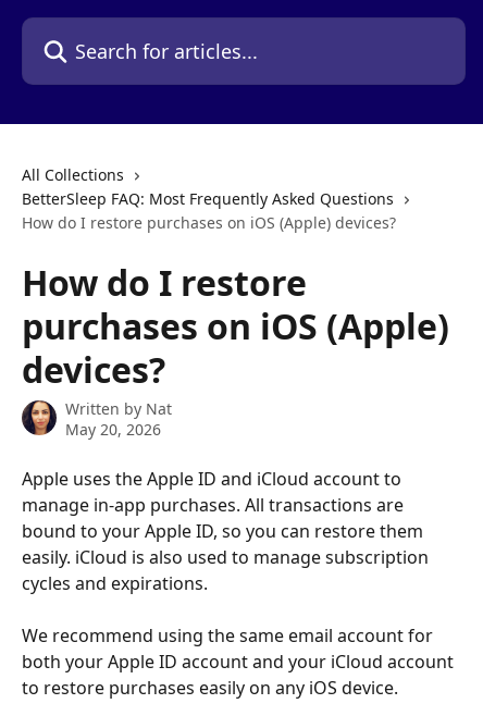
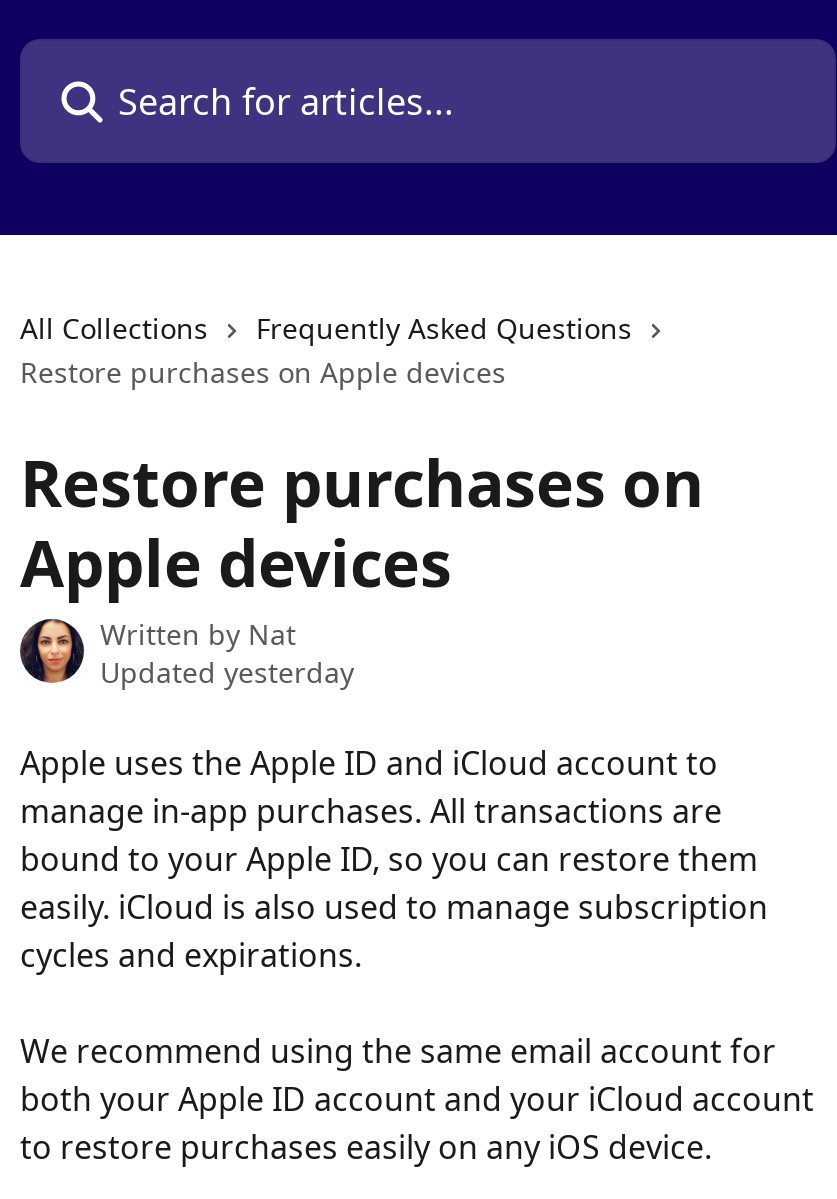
[22,188,396,233] BetterSleep FAQ: Most Frequently Asked Questions | How do I restore purchases on iOS (Apple) devices? -> [20,309,632,391] Frequently Asked Questions | Restore purchases on Apple devices
[22,259,449,393] How do I restore | purchases on iOS (Apple) | devices? -> [20,439,704,605] Restore purchases on | Apple devices
[65,419,161,440] May 20, 2026 -> [100,653,354,691] Updated yesterday

